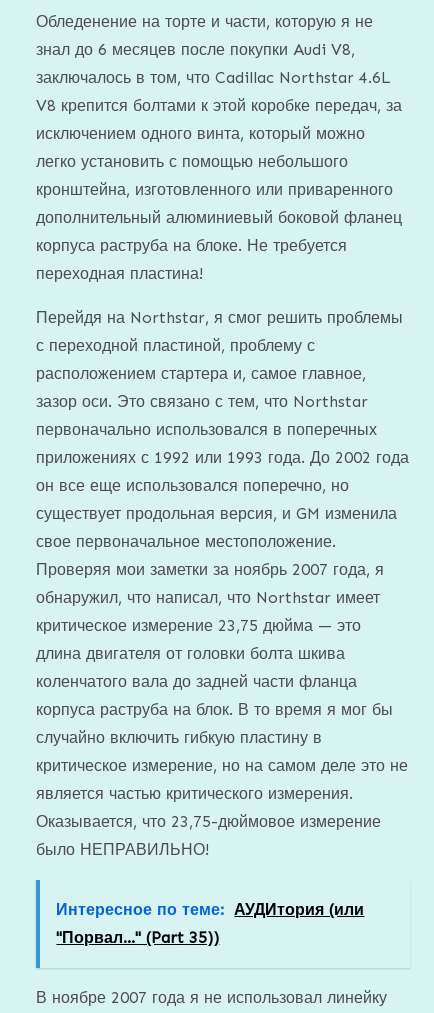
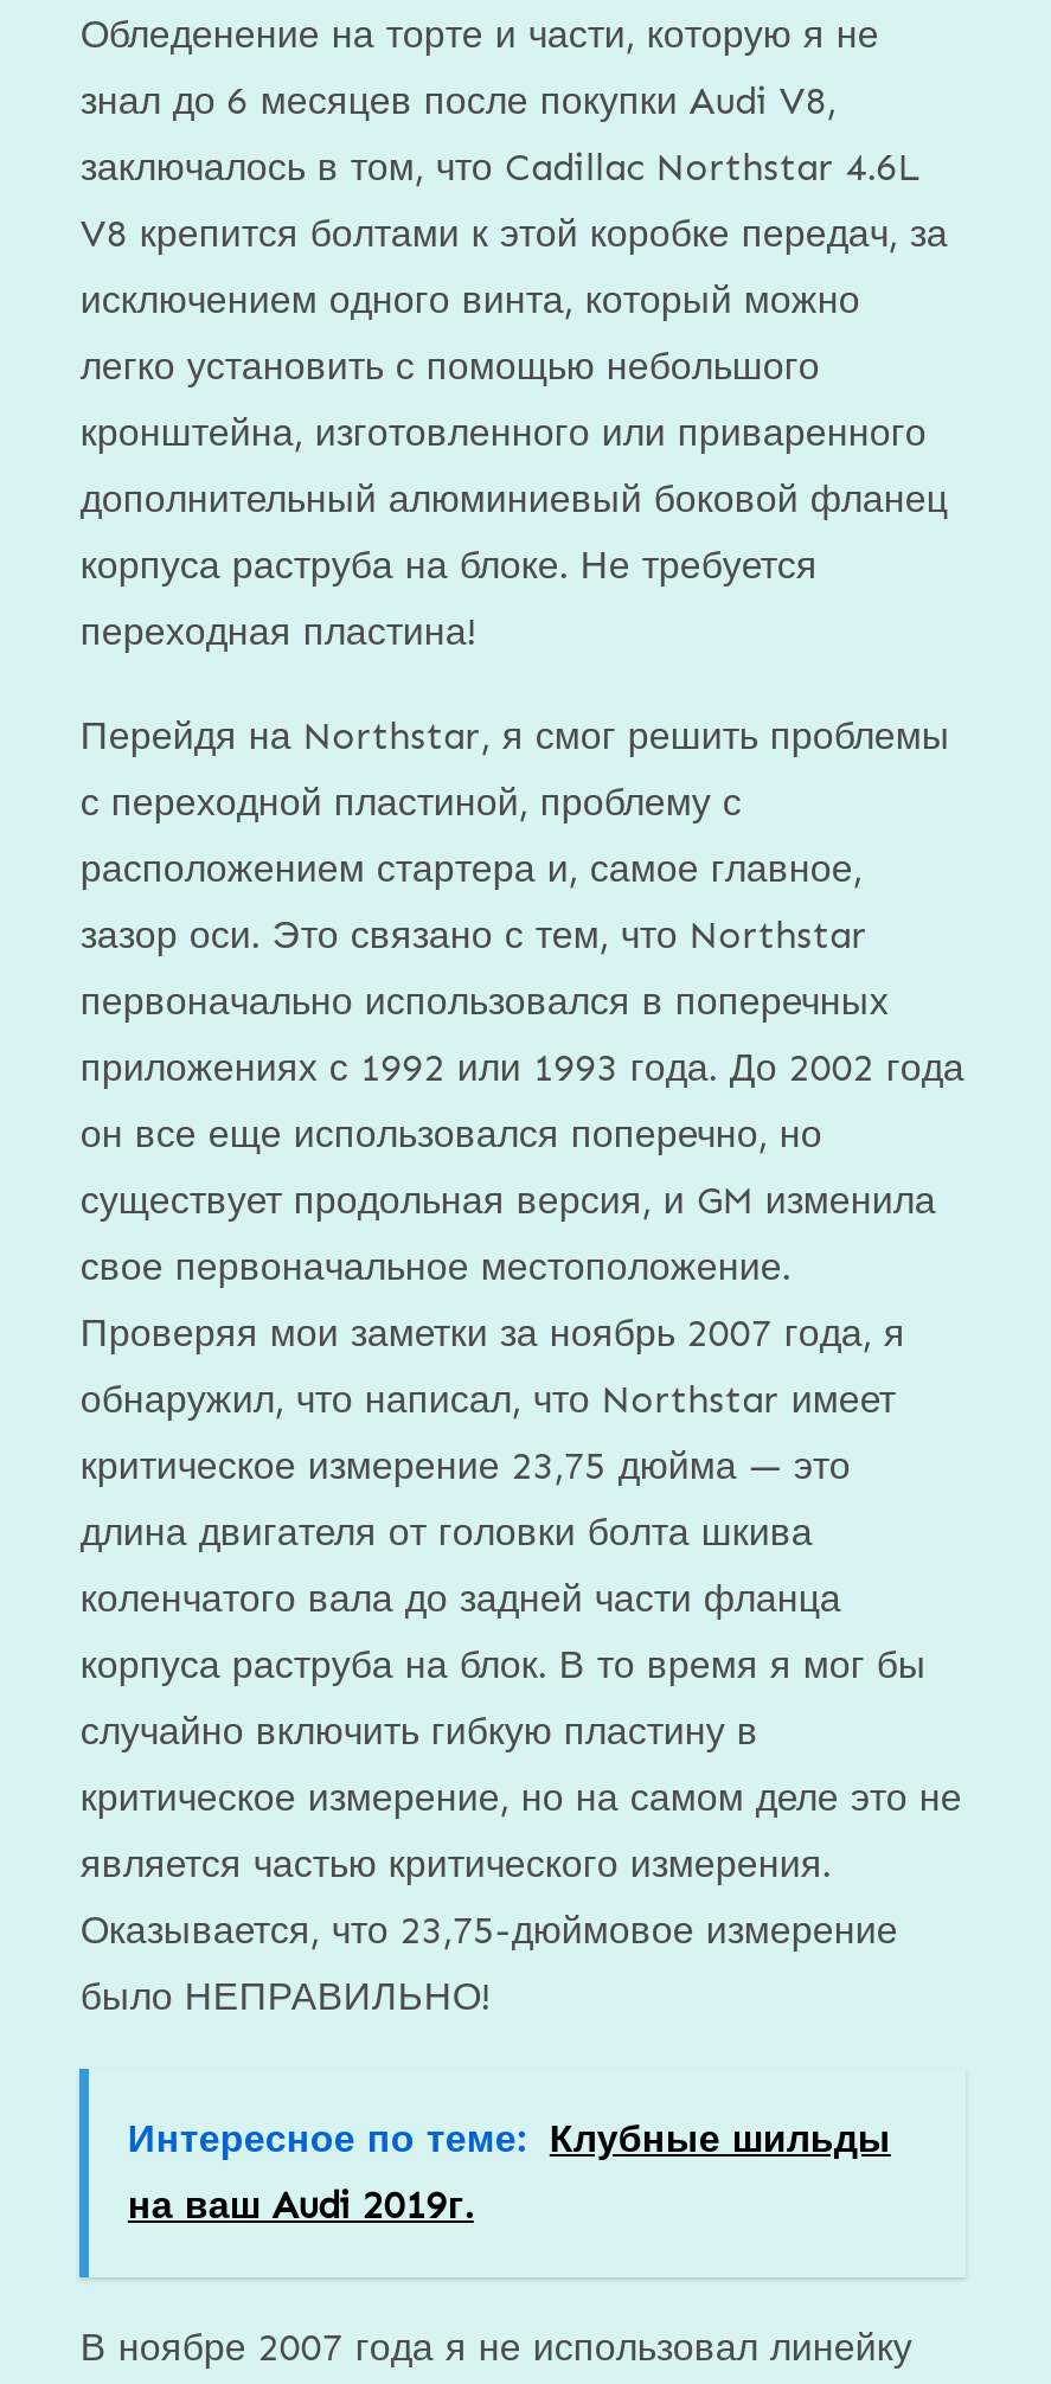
[56,900,364,919] Интересное по теме: АУДИтория (или -> [128,2116,891,2161] Интересное по теме: Клубные шильды
[56,928,219,947] "Порвал..." (Part 35)) -> [128,2182,474,2227] на ваш Audi 2019г.

